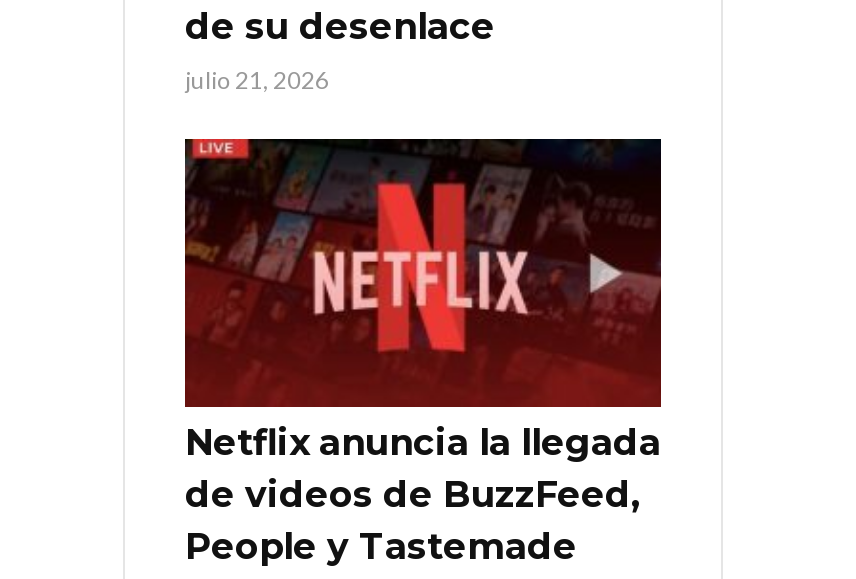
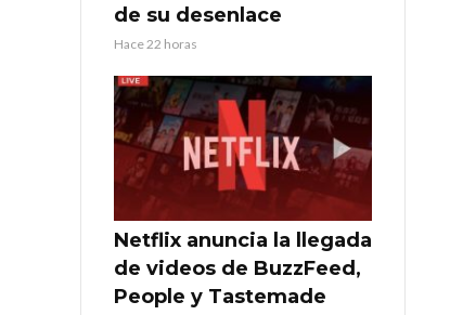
[185,66,329,96] julio 21, 2026 -> [114,36,197,52] Hace 22 horas

